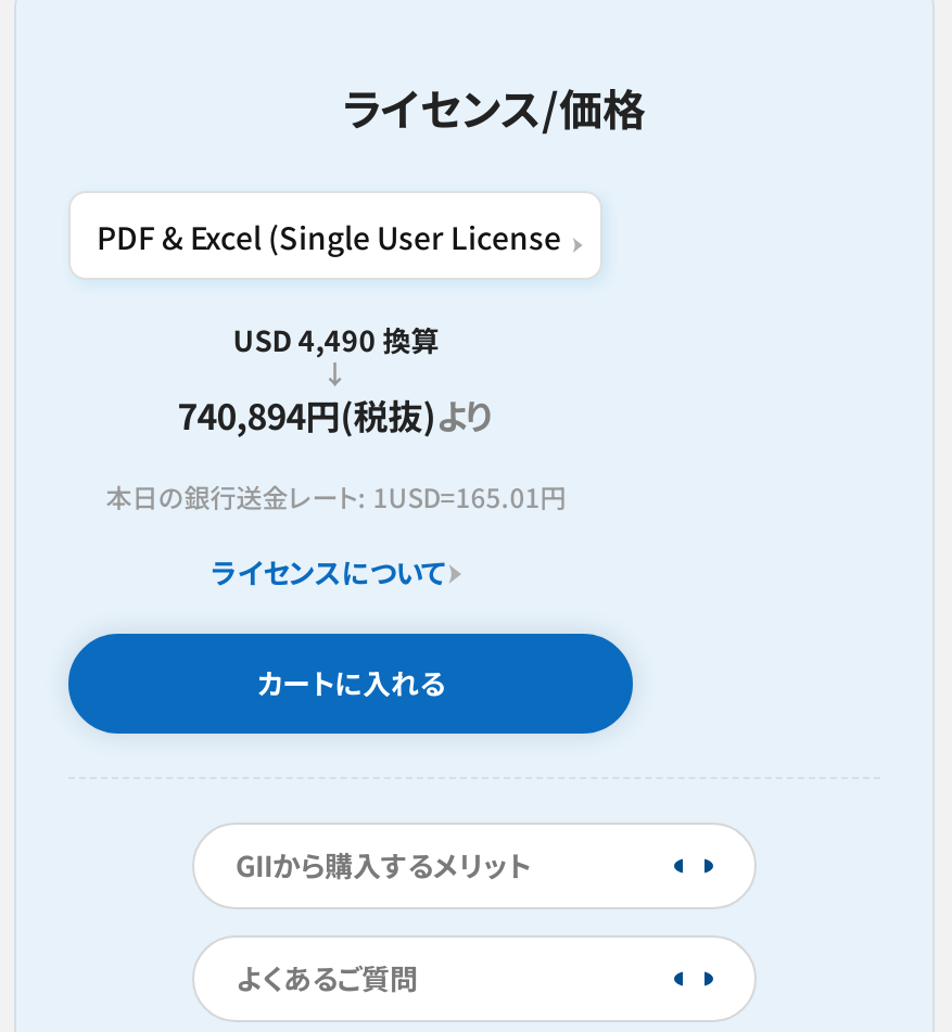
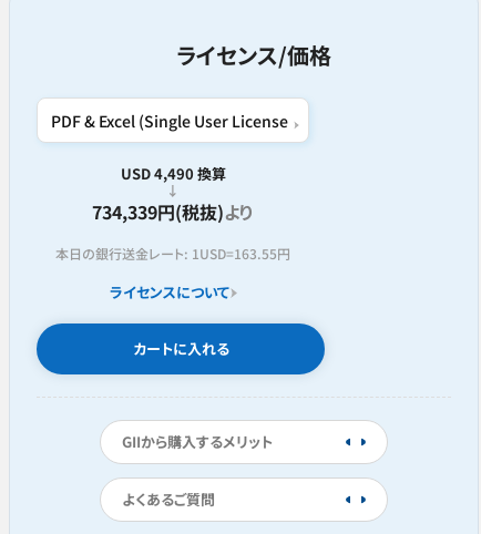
[177,388,494,441] 740,894円(税抜)より -> [92,198,254,225] 734,339円(税抜)より
[106,477,566,514] 本日の銀行送金レート: 1USD=165.01円 -> [56,244,291,263] 本日の銀行送金レート: 1USD=163.55円

